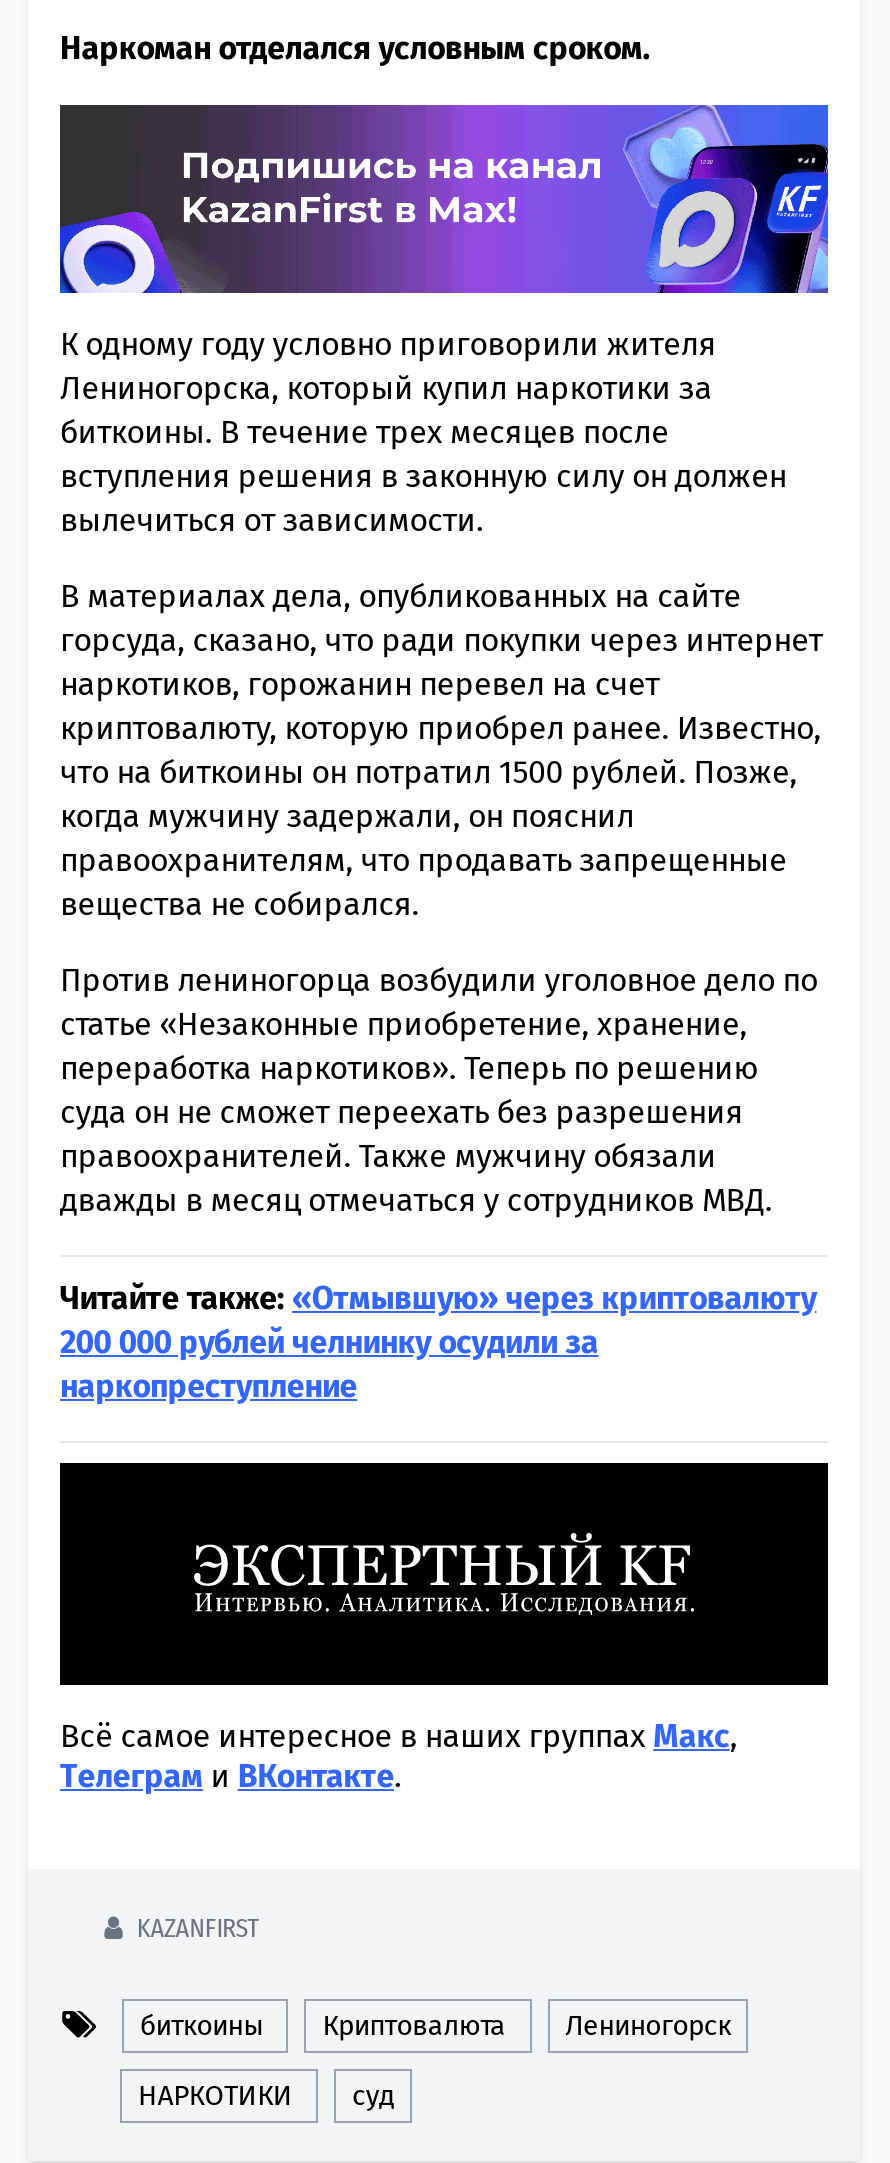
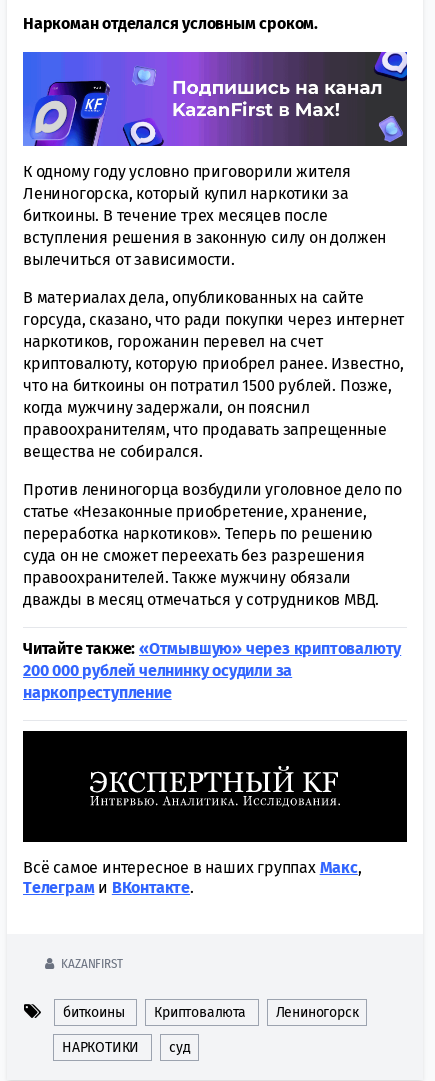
[58,103,830,295] [image] -> [22,51,408,147] [image]

